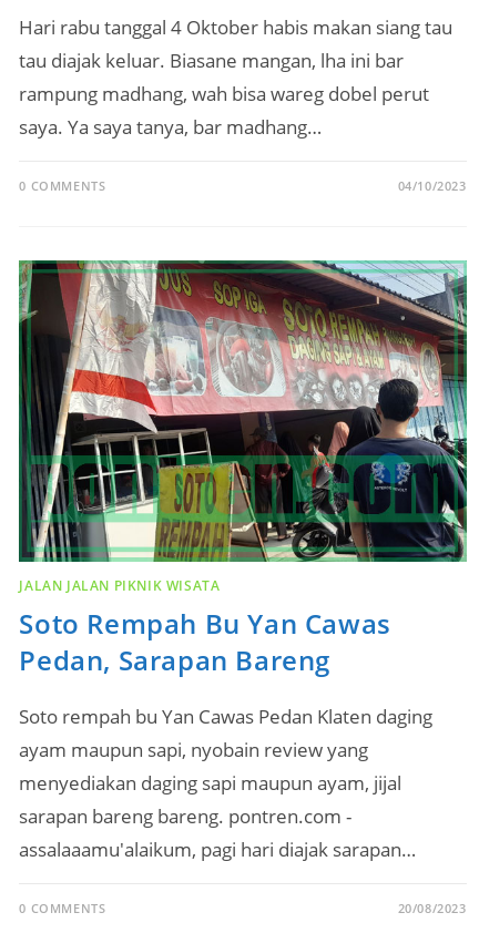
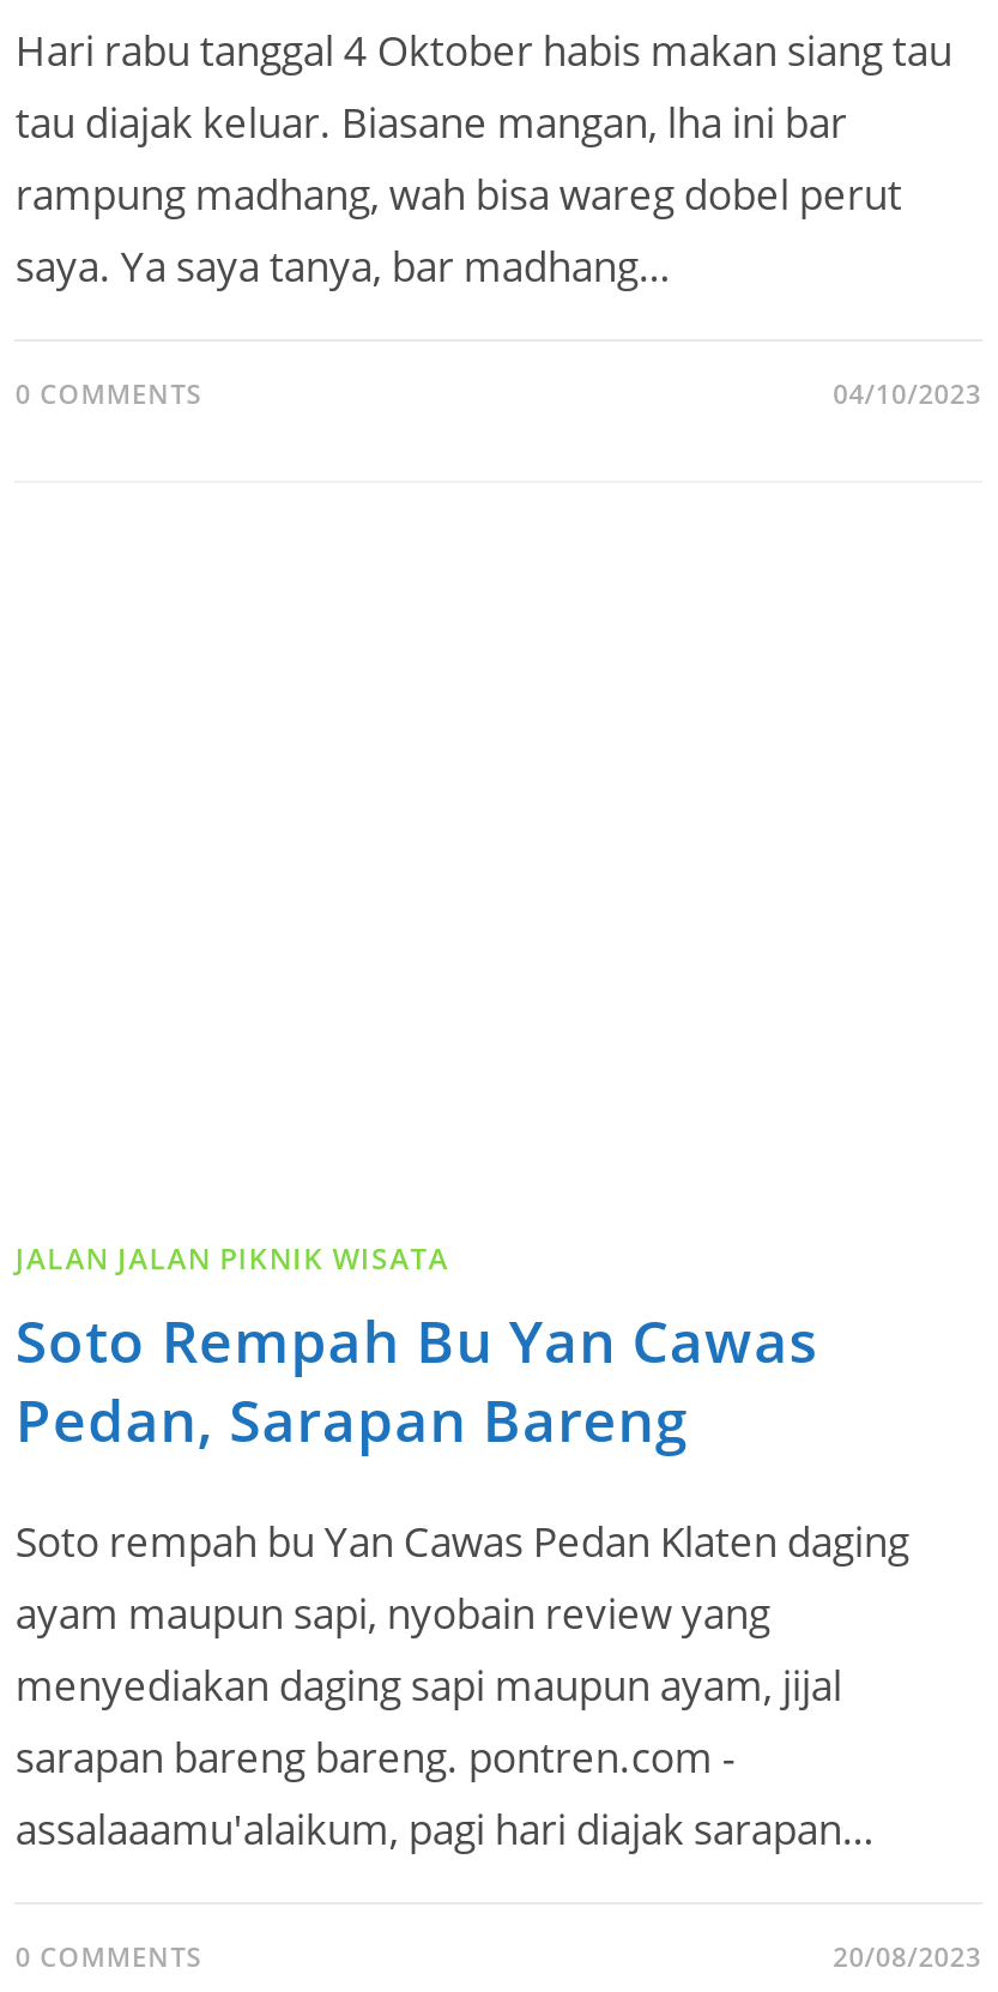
[18,259,468,563] [image] -> none

